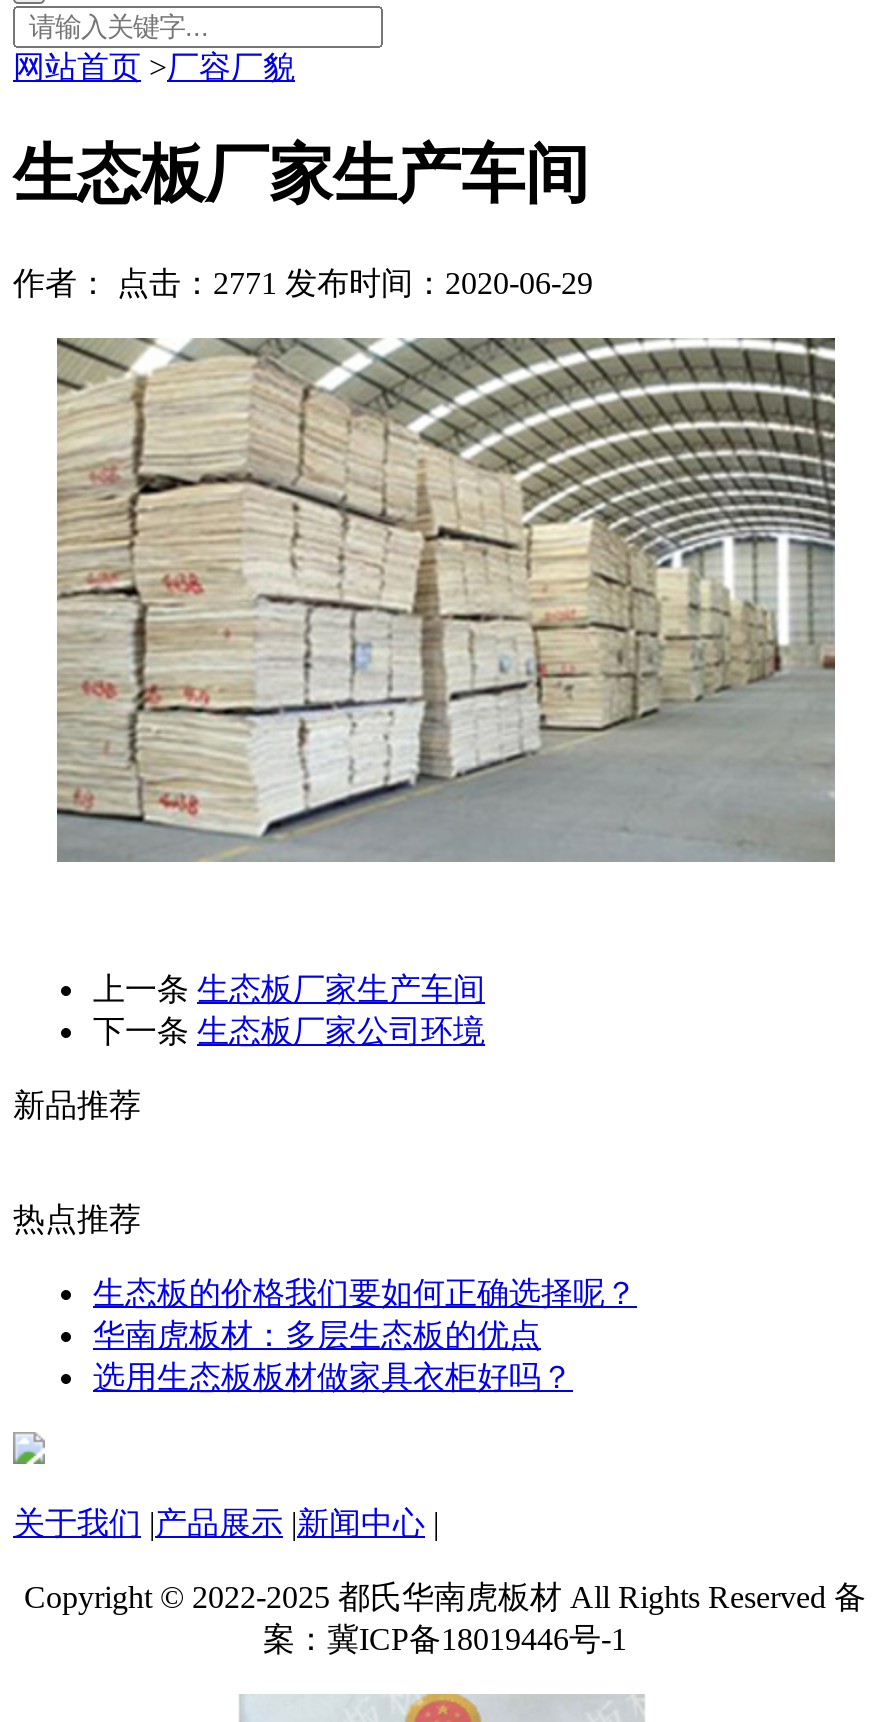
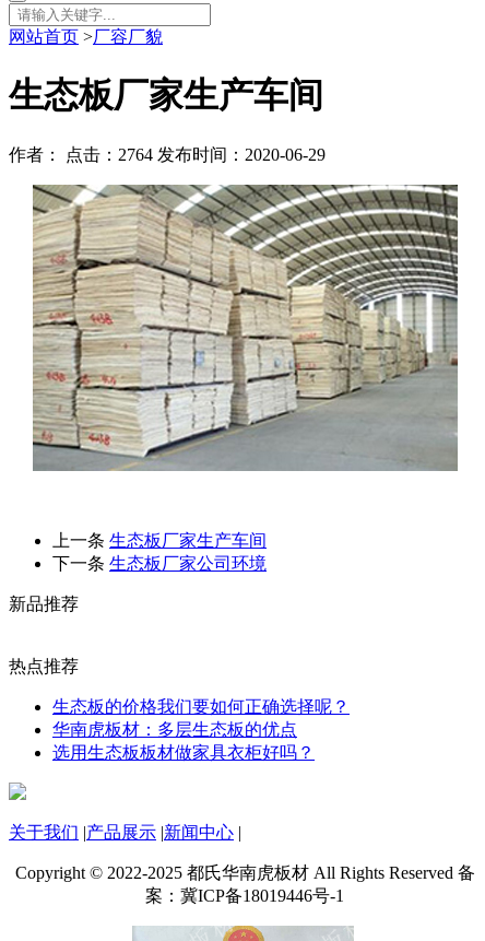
[13,266,593,300] 作者： 点击：2771 发布时间：2020-06-29 -> [9,145,326,164] 作者： 点击：2764 发布时间：2020-06-29

